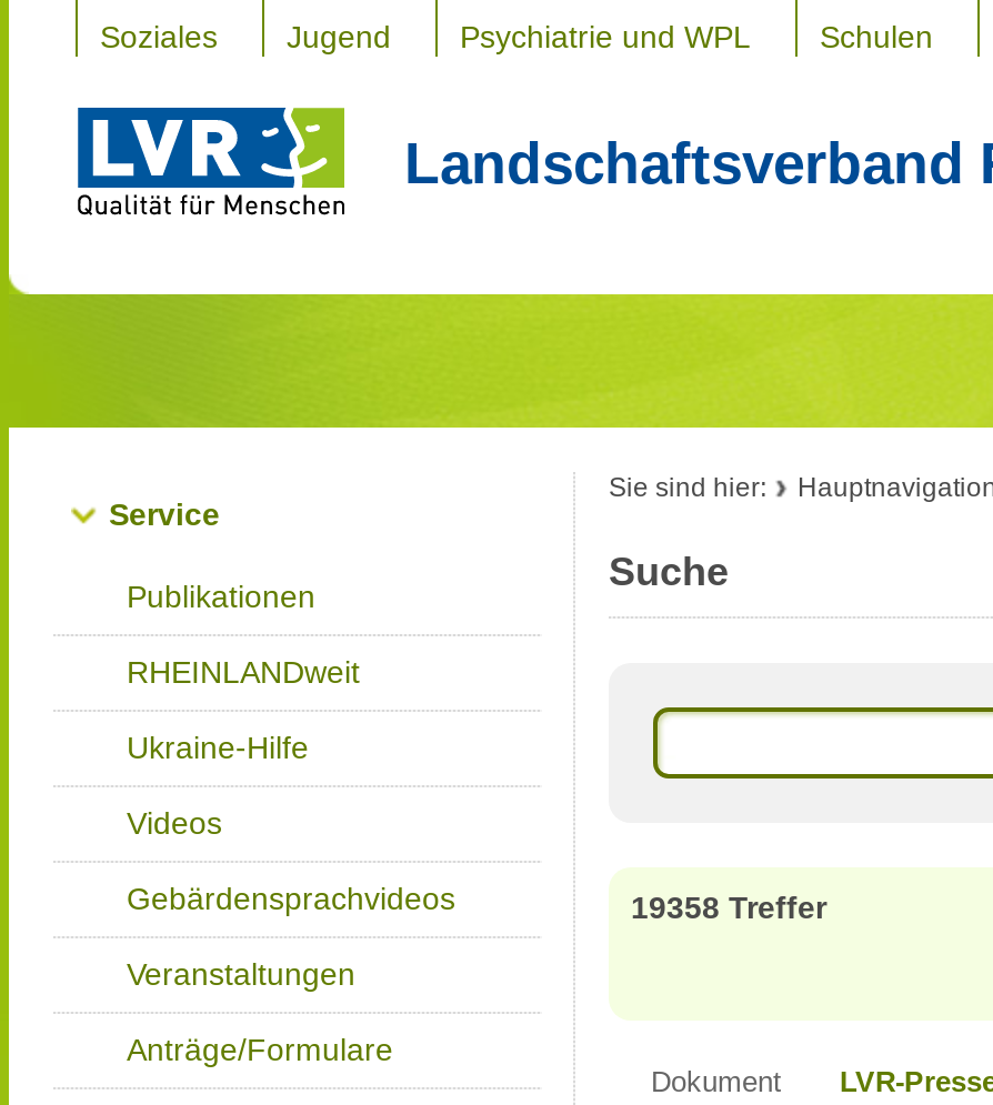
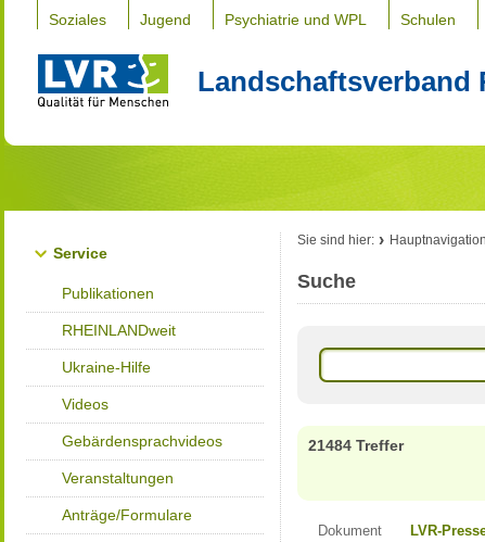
[631,890,826,925] 19358 Treffer -> [308,437,404,454] 21484 Treffer

